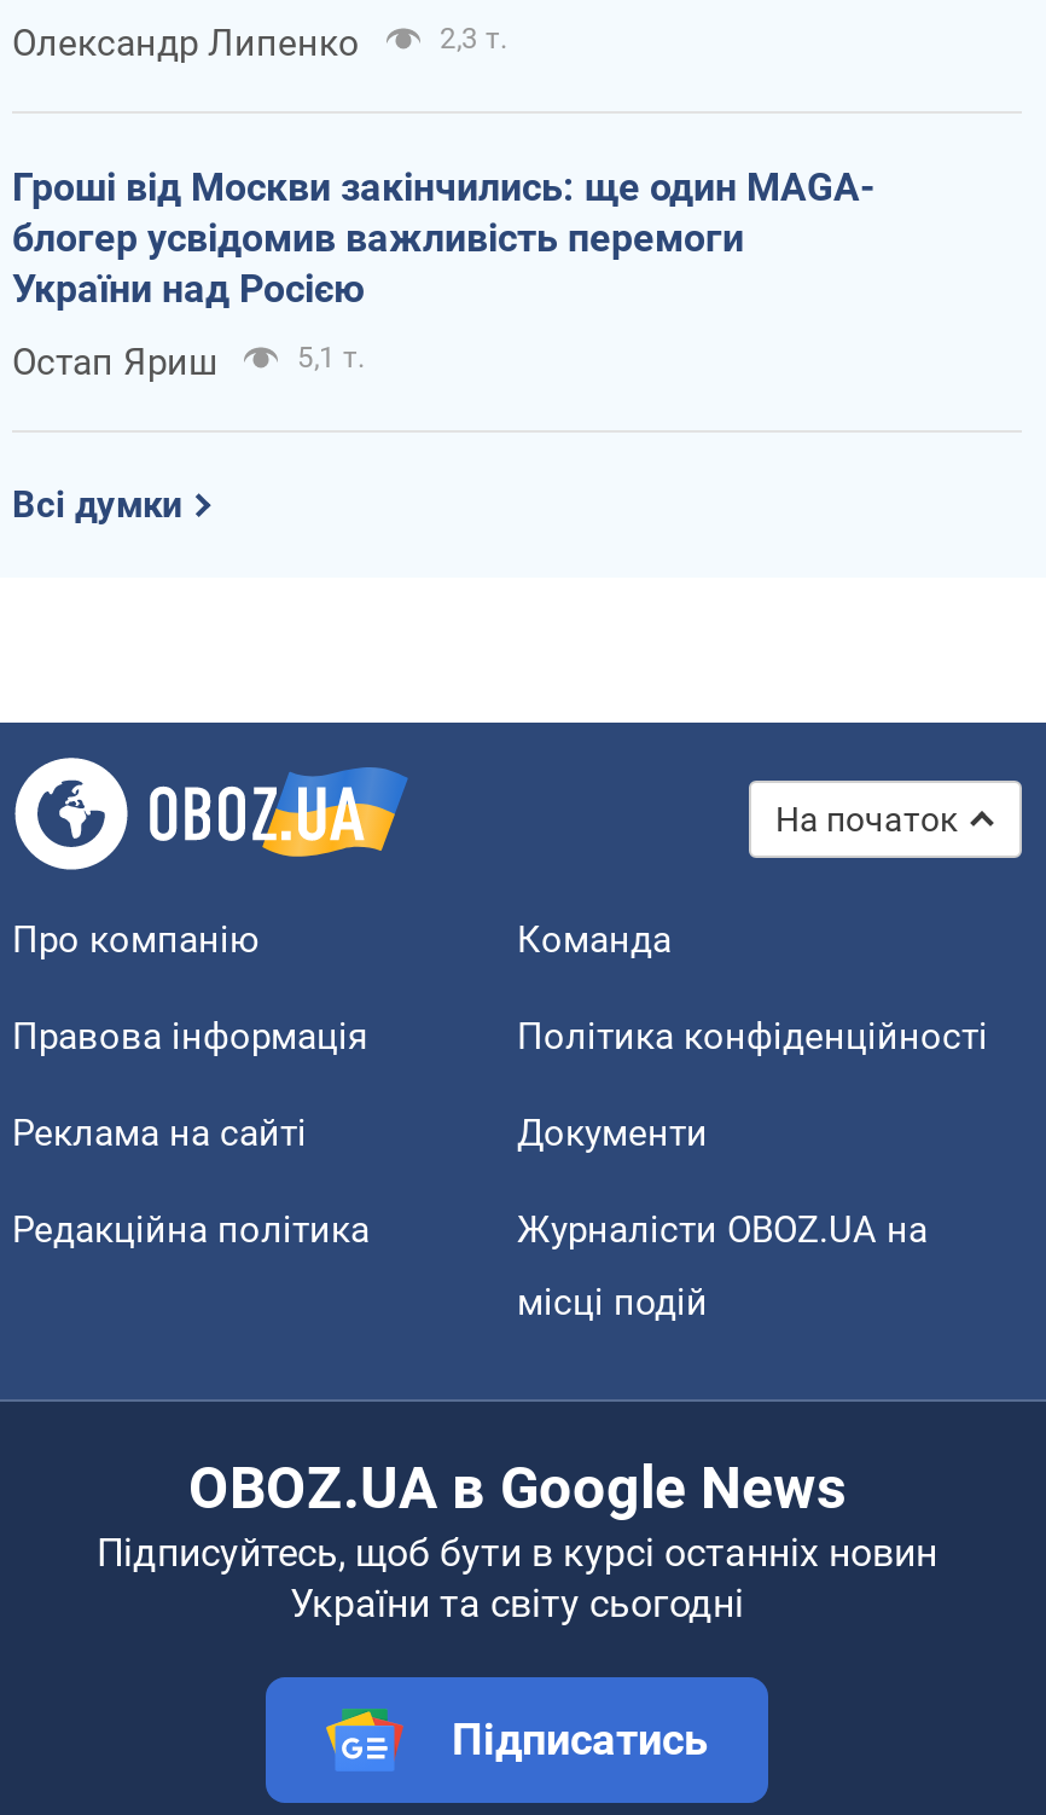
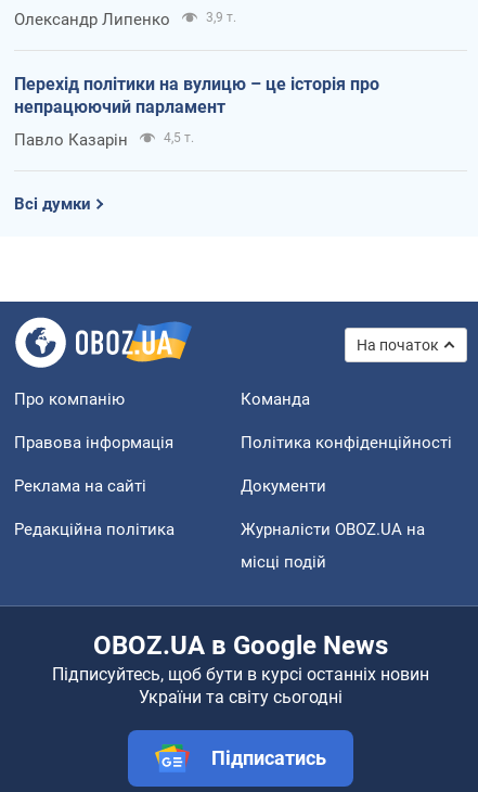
[440,21,507,55] 2,3 т. -> [206,9,236,25] 3,9 т.
[12,164,874,311] Гроші від Москви закінчились: ще один MAGA- | блогер усвідомив важливість перемоги | України над Росією -> [14,73,379,117] Перехід політики на вулицю – це історія про | непрацюючий парламент
[12,340,365,384] Остап Яриш | 5,1 т. -> [14,130,194,149] Павло Казарін | 4,5 т.

